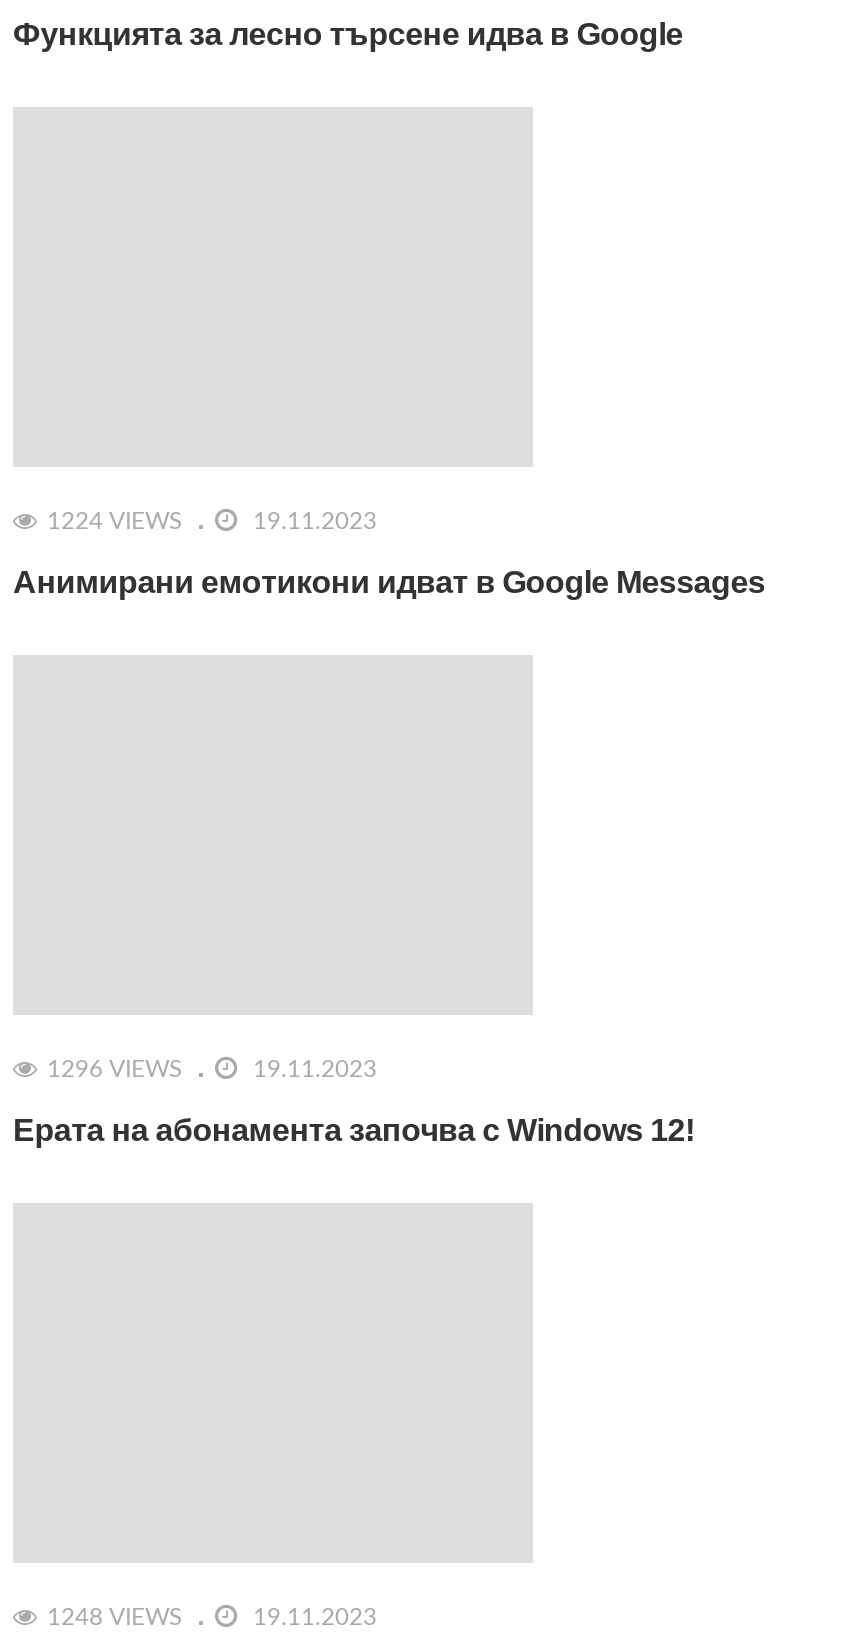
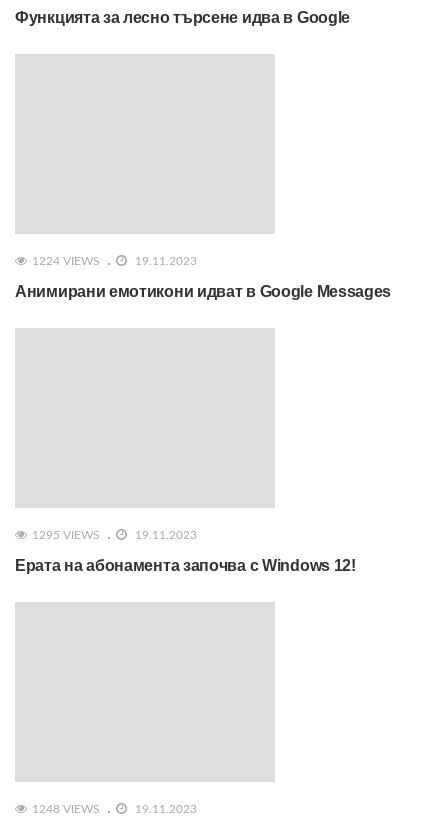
[47,1057,183,1081] 1296 VIEWS -> [32,529,100,541] 1295 VIEWS

